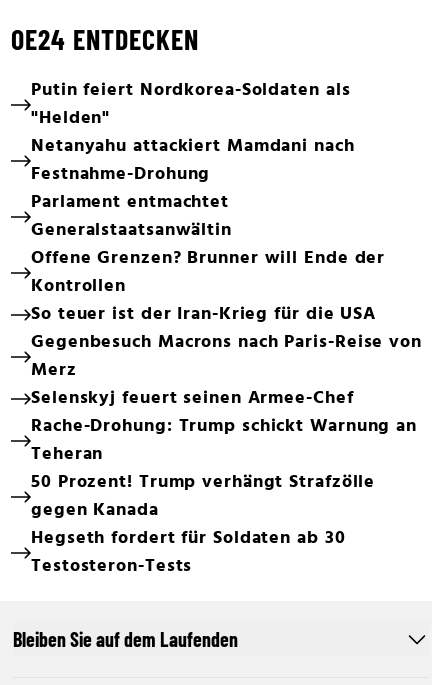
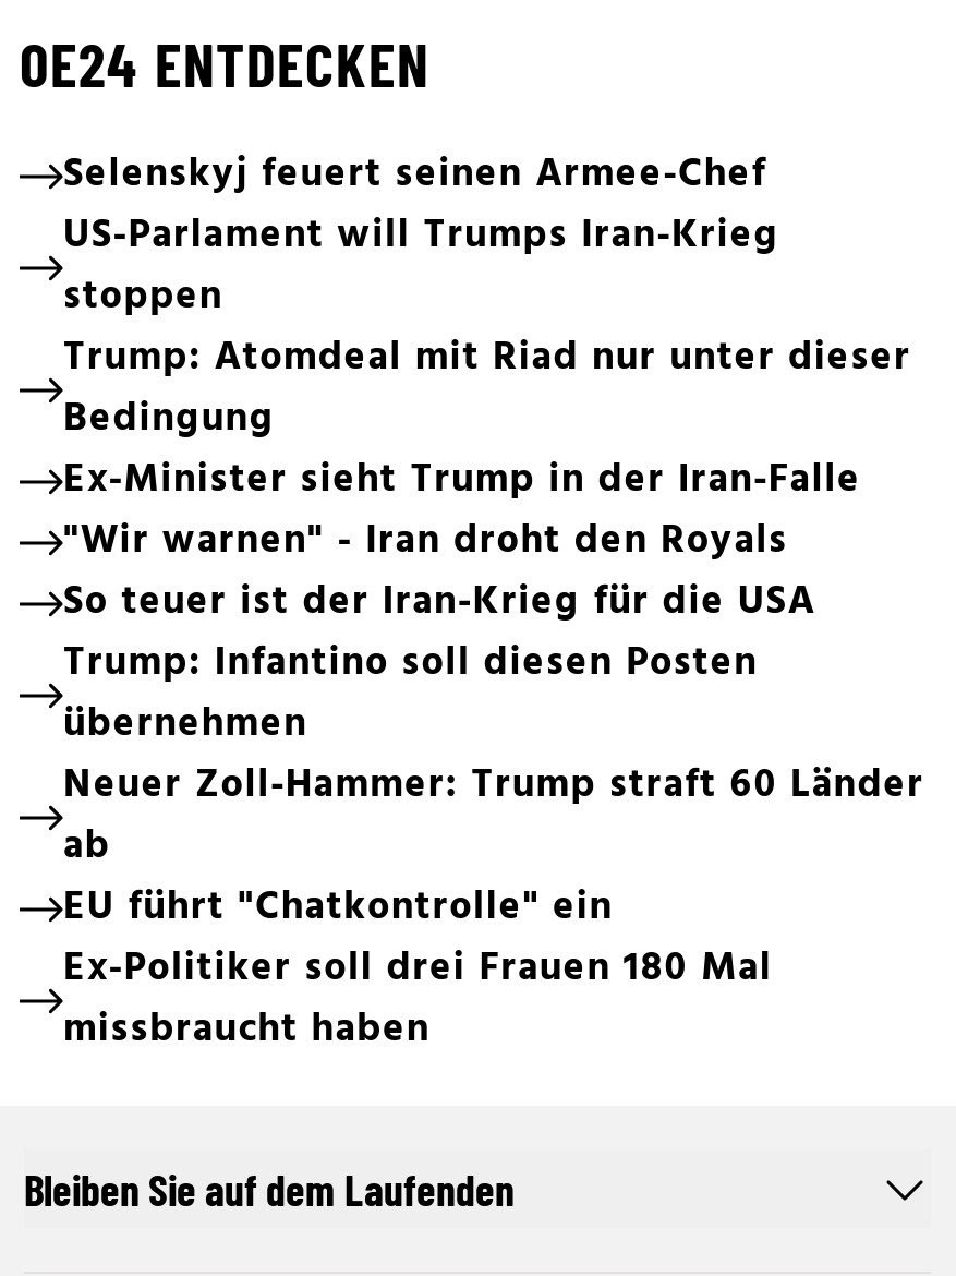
[31,75,385,300] Putin feiert Nordkorea-Soldaten als | "Helden" | Netanyahu attackiert Mamdani nach | Festnahme-Drohung | Parlament entmachtet | Generalstaatsanwältin | Offene Grenzen? Brunner will Ende der | Kontrollen -> [63,204,911,573] US-Parlament will Trumps Iran-Krieg | stoppen | Trump: Atomdeal mit Riad nur unter dieser | Bedingung | Ex-Minister sieht Trump in der Iran-Falle | "Wir warnen" - Iran droht den Royals
[31,327,422,580] Gegenbesuch Macrons nach Paris-Reise von | Merz | Rache-Drohung: Trump schickt Warnung an | Teheran | 50 Prozent! Trump verhängt Strafzölle | gegen Kanada | Hegseth fordert für Soldaten ab 30 | Testosteron-Tests -> [63,631,924,1061] Trump: Infantino soll diesen Posten | übernehmen | Neuer Zoll-Hammer: Trump straft 60 Länder | ab | EU führt "Chatkontrolle" ein | Ex-Politiker soll drei Frauen 180 Mal | missbraucht haben
moved [31,383,354,412] -> [63,143,767,206]: Selenskyj feuert seinen Armee-Chef

